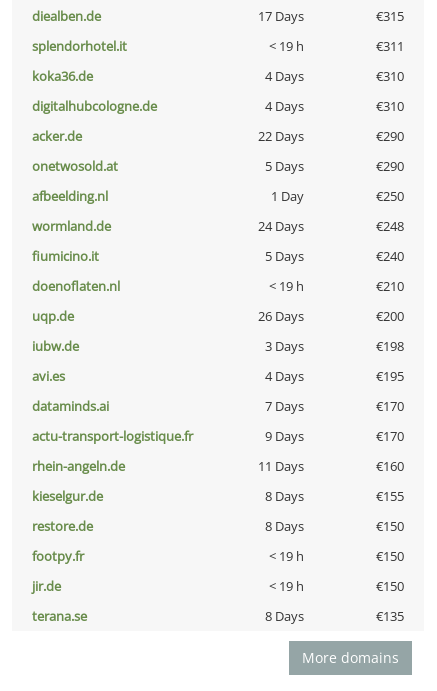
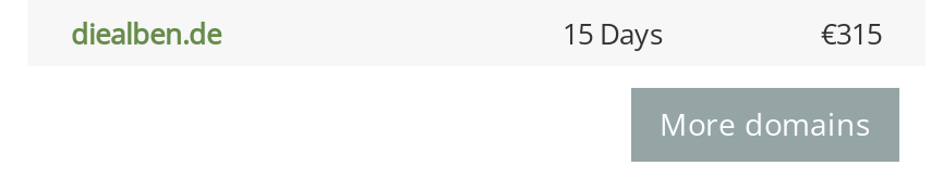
[257,7,303,25] 17 Days -> [563,14,663,53] 15 Days
[32,37,404,625] splendorhotel.it | < 19 h | €311 | koka36.de | 4 Days | €310 | digitalhubcologne.de | 4 Days | €310 | acker.de | 22 Days | €290 | onetwosold.at | 5 Days | €290 | afbeelding.nl | 1 Day | €250 | wormland.de | 24 Days | €248 | fiumicino.it | 5 Days | €240 | doenoflaten.nl | < 19 h | €210 | uqp.de | 26 Days | €200 | iubw.de | 3 Days | €198 | avi.es | 4 Days | €195 | dataminds.ai | 7 Days | €170 | actu-transport-logistique.fr | 9 Days | €170 | rhein-angeln.de | 11 Days | €160 | kieselgur.de | 8 Days | €155 | restore.de | 8 Days | €150 | footpy.fr | < 19 h | €150 | jir.de | < 19 h | €150 | terana.se | 8 Days | €135 -> none

